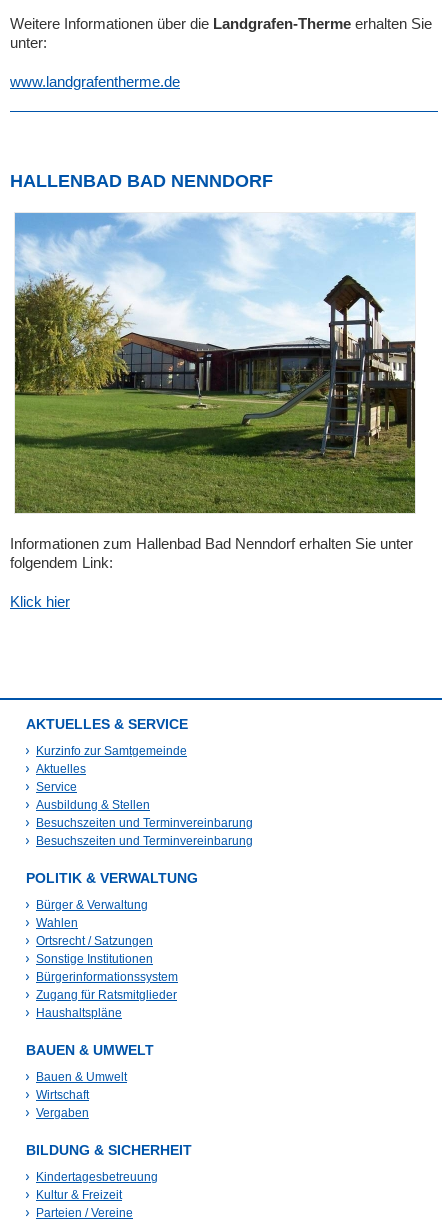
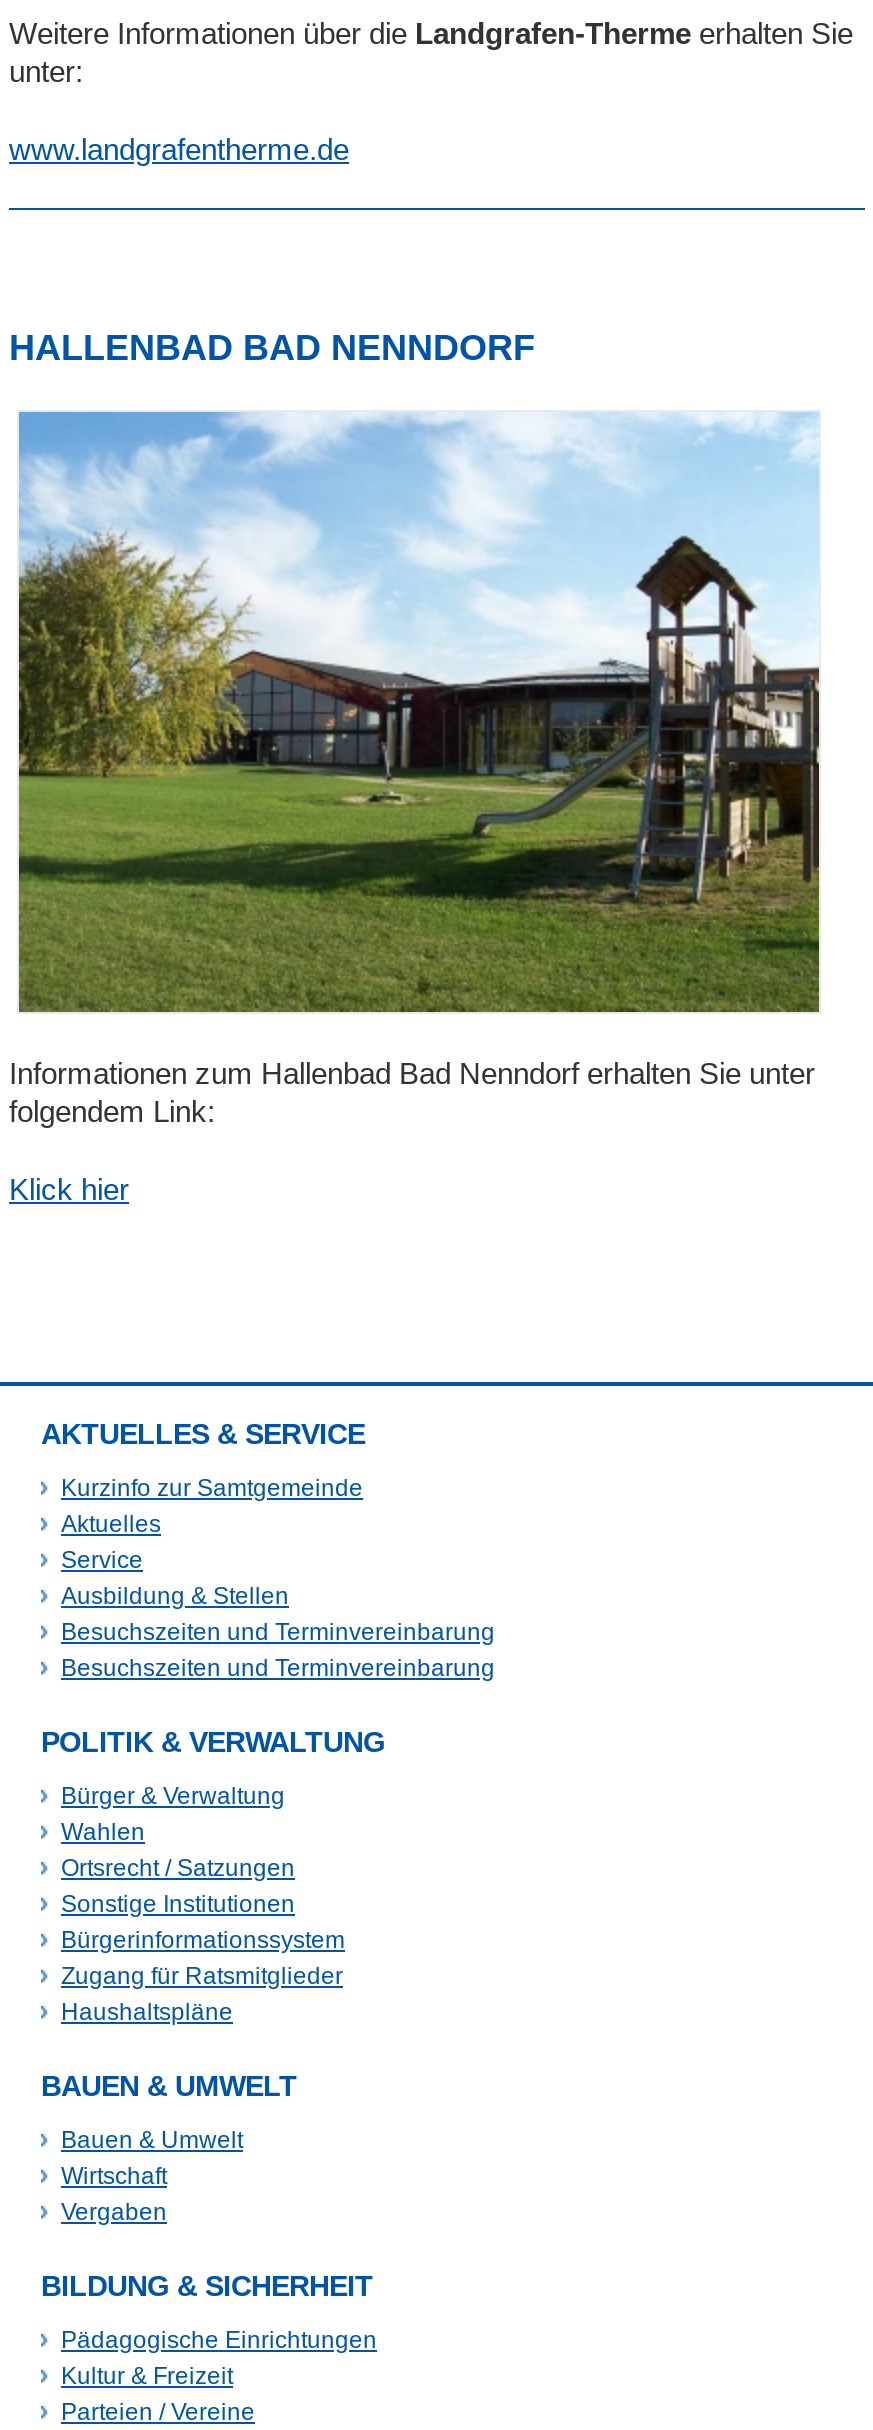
[36,1170,158,1184] Kindertagesbetreuung -> [61,2326,377,2354] Pädagogische Einrichtungen

